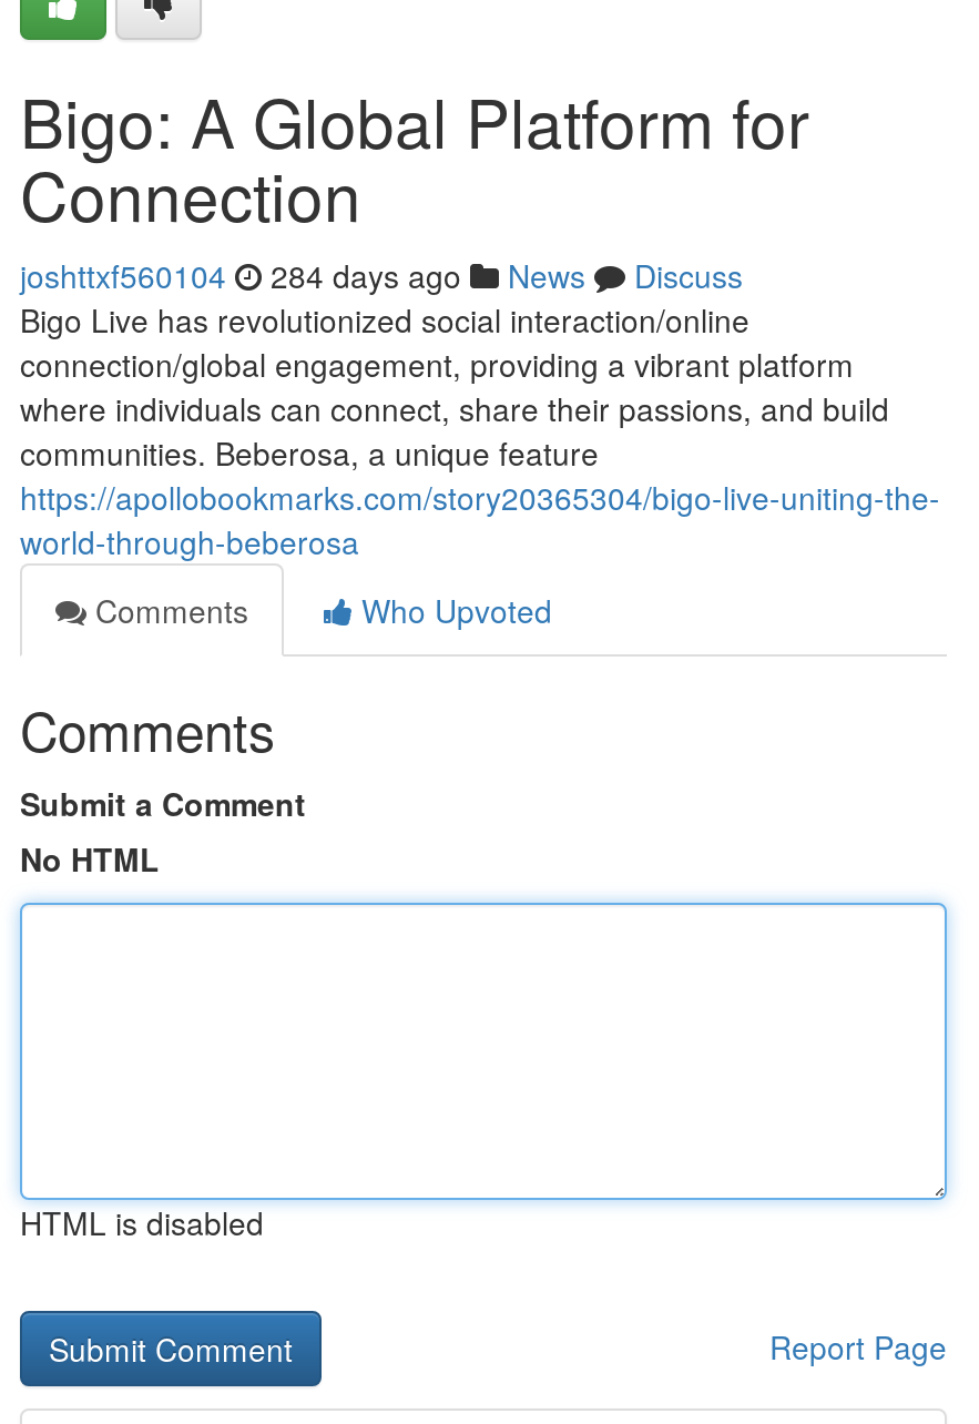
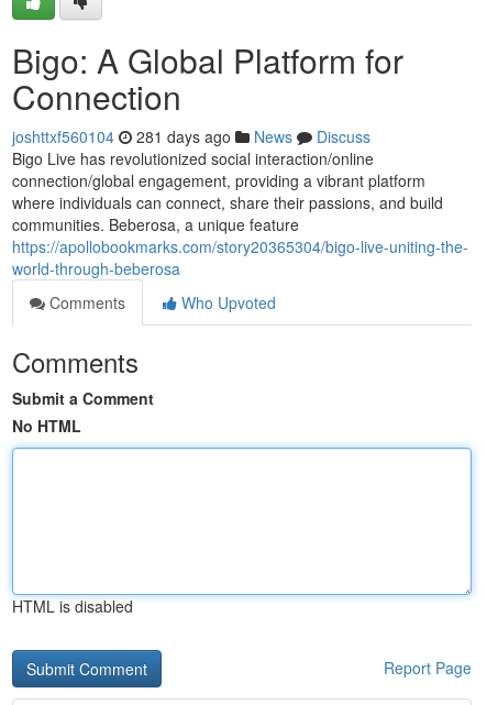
[20,253,743,297] joshttxf560104 284 days ago News Discuss -> [12,125,370,147] joshttxf560104 281 days ago News Discuss

